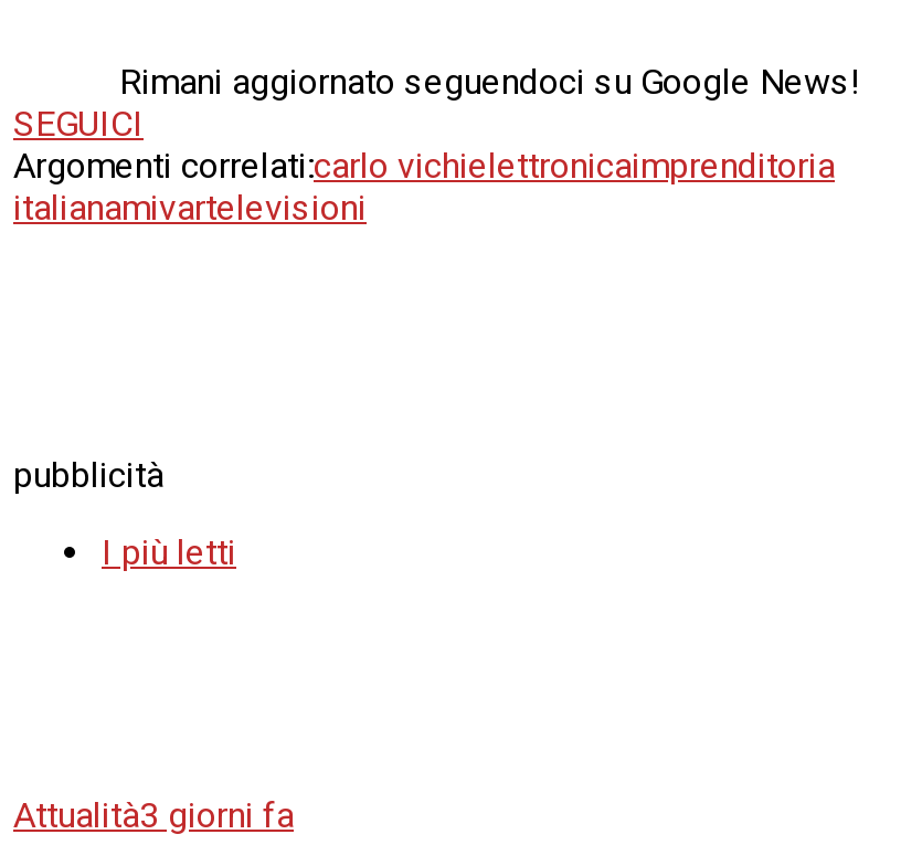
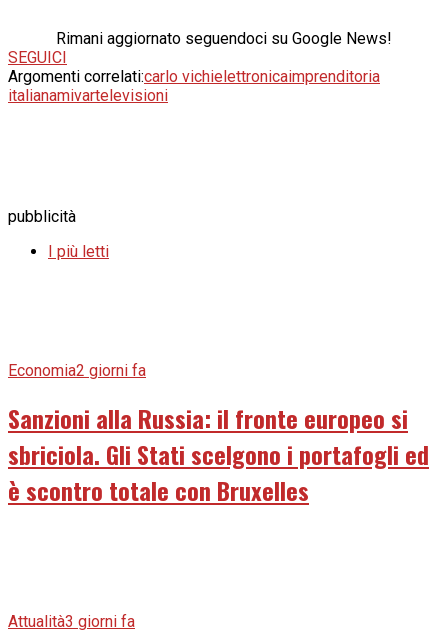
none -> [8,361,429,508] Economia2 giorni fa | Sanzioni alla Russia: il fronte europeo si | sbriciola. Gli Stati scelgono i portafogli ed | è scontro totale con Bruxelles

